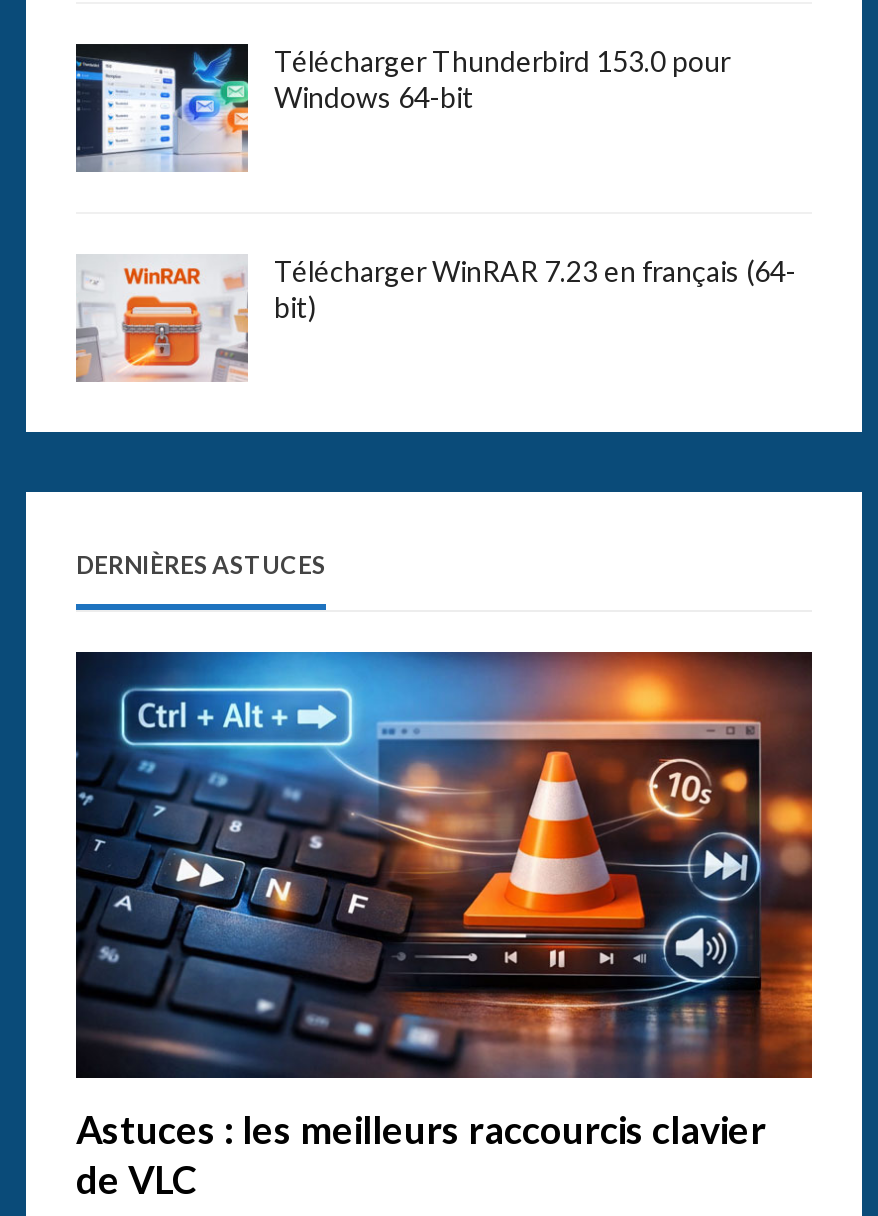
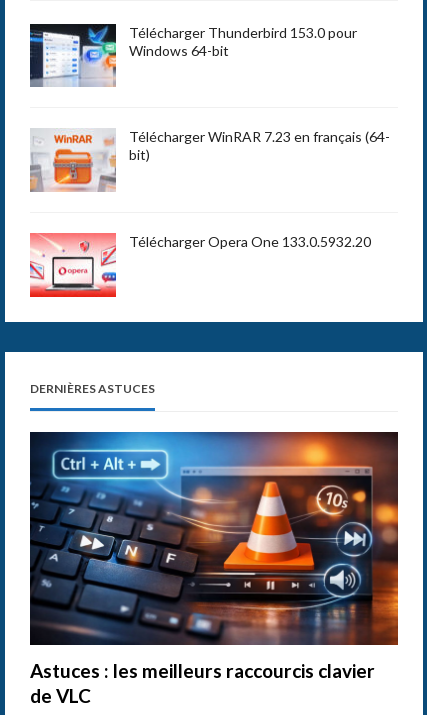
none -> [30,232,371,298] [image] | Télécharger Opera One 133.0.5932.20

